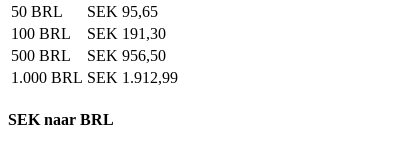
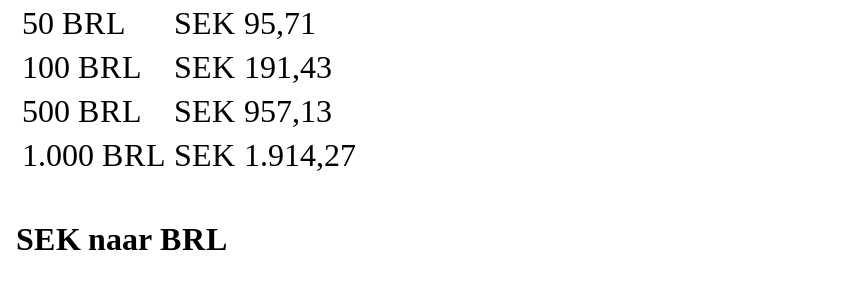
[11,3,158,20] 50 BRL SEK 95,65 -> [22,5,316,39] 50 BRL SEK 95,71
[11,25,166,42] 100 BRL SEK 191,30 -> [22,49,332,83] 100 BRL SEK 191,43
[11,47,166,64] 500 BRL SEK 956,50 -> [22,93,332,127] 500 BRL SEK 957,13
[11,69,178,86] 1.000 BRL SEK 1.912,99 -> [22,137,356,171] 1.000 BRL SEK 1.914,27

